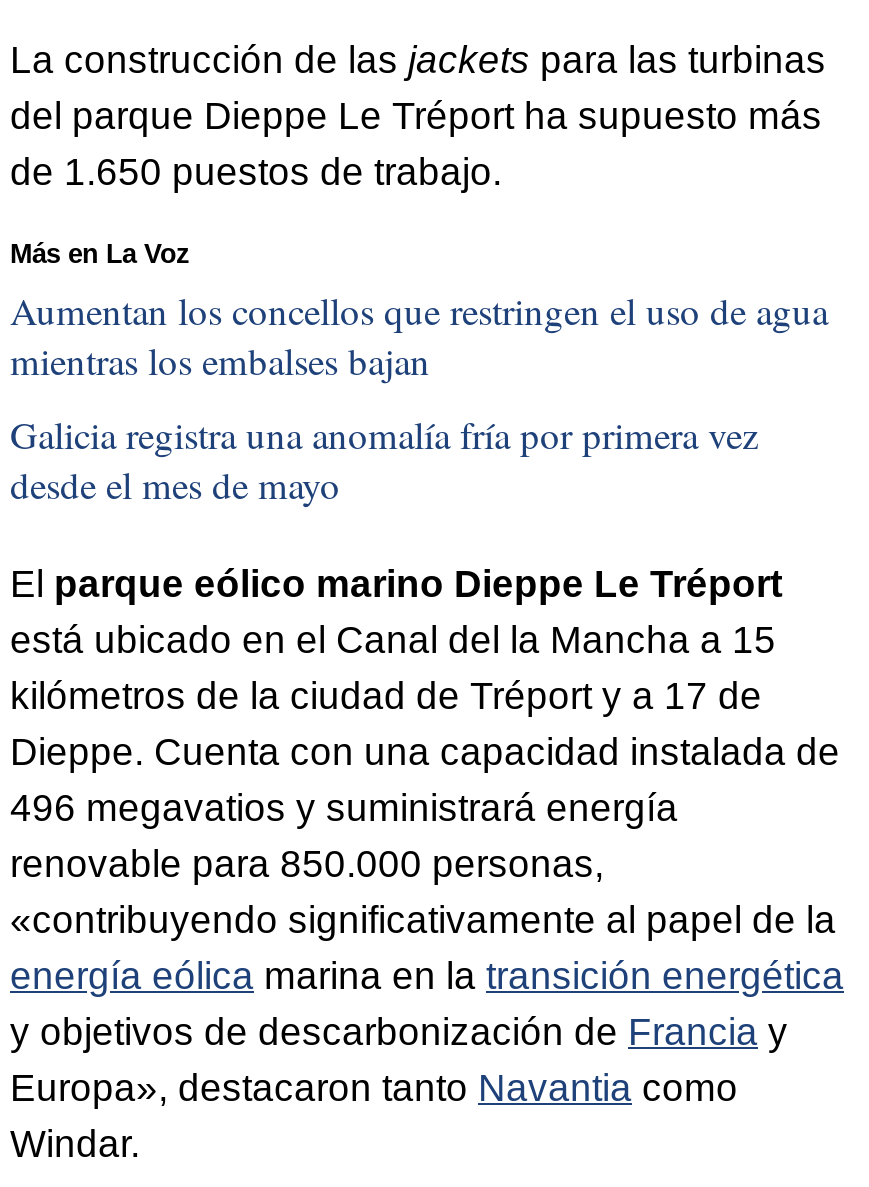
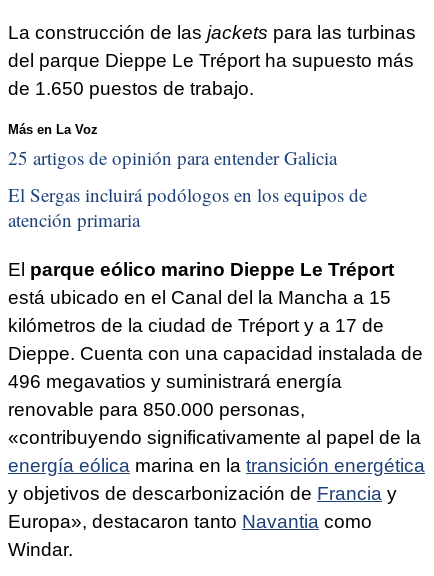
[10,285,828,385] Aumentan los concellos que restringen el uso de agua | mientras los embalses bajan -> [8,145,337,170] 25 artigos de opinión para entender Galicia
[10,410,758,510] Galicia registra una anomalía fría por primera vez | desde el mes de mayo -> [8,182,367,232] El Sergas incluirá podólogos en los equipos de | atención primaria

